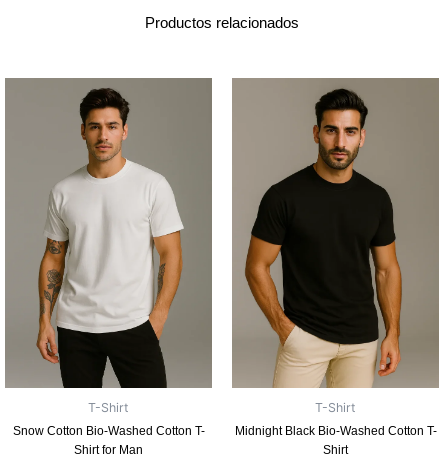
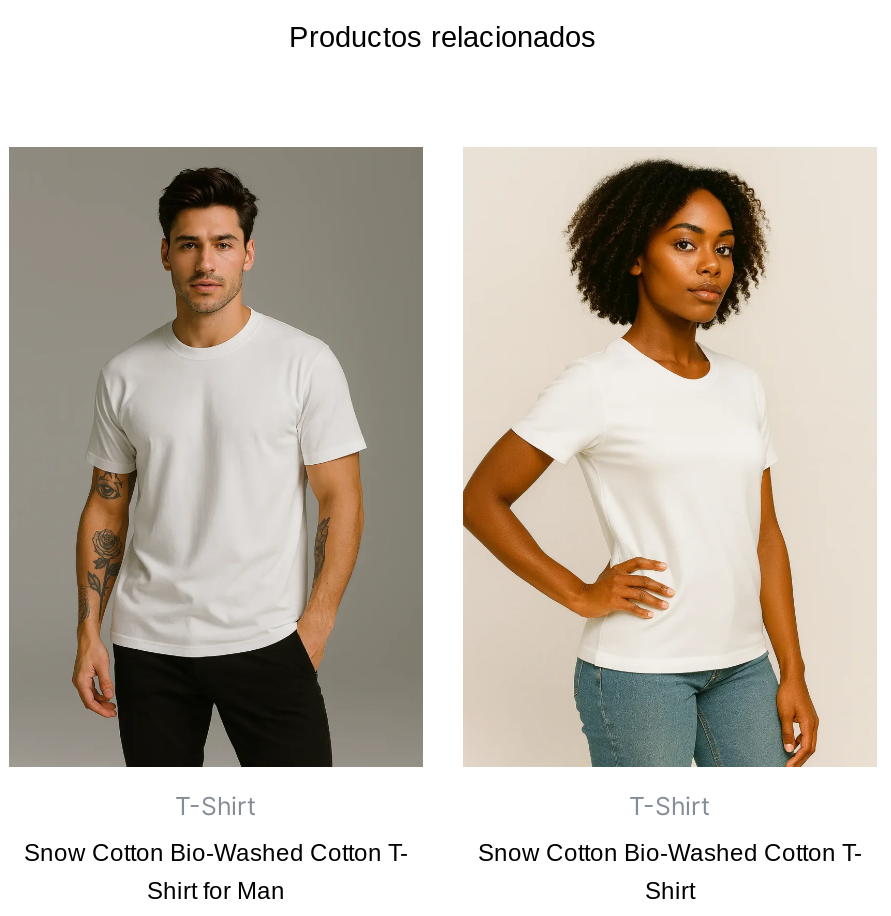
[232,78,439,438] [image] | Midnight Black Bio-Washed Cotton T- -> [463,149,875,867] [image] | Snow Cotton Bio-Washed Cotton T-

